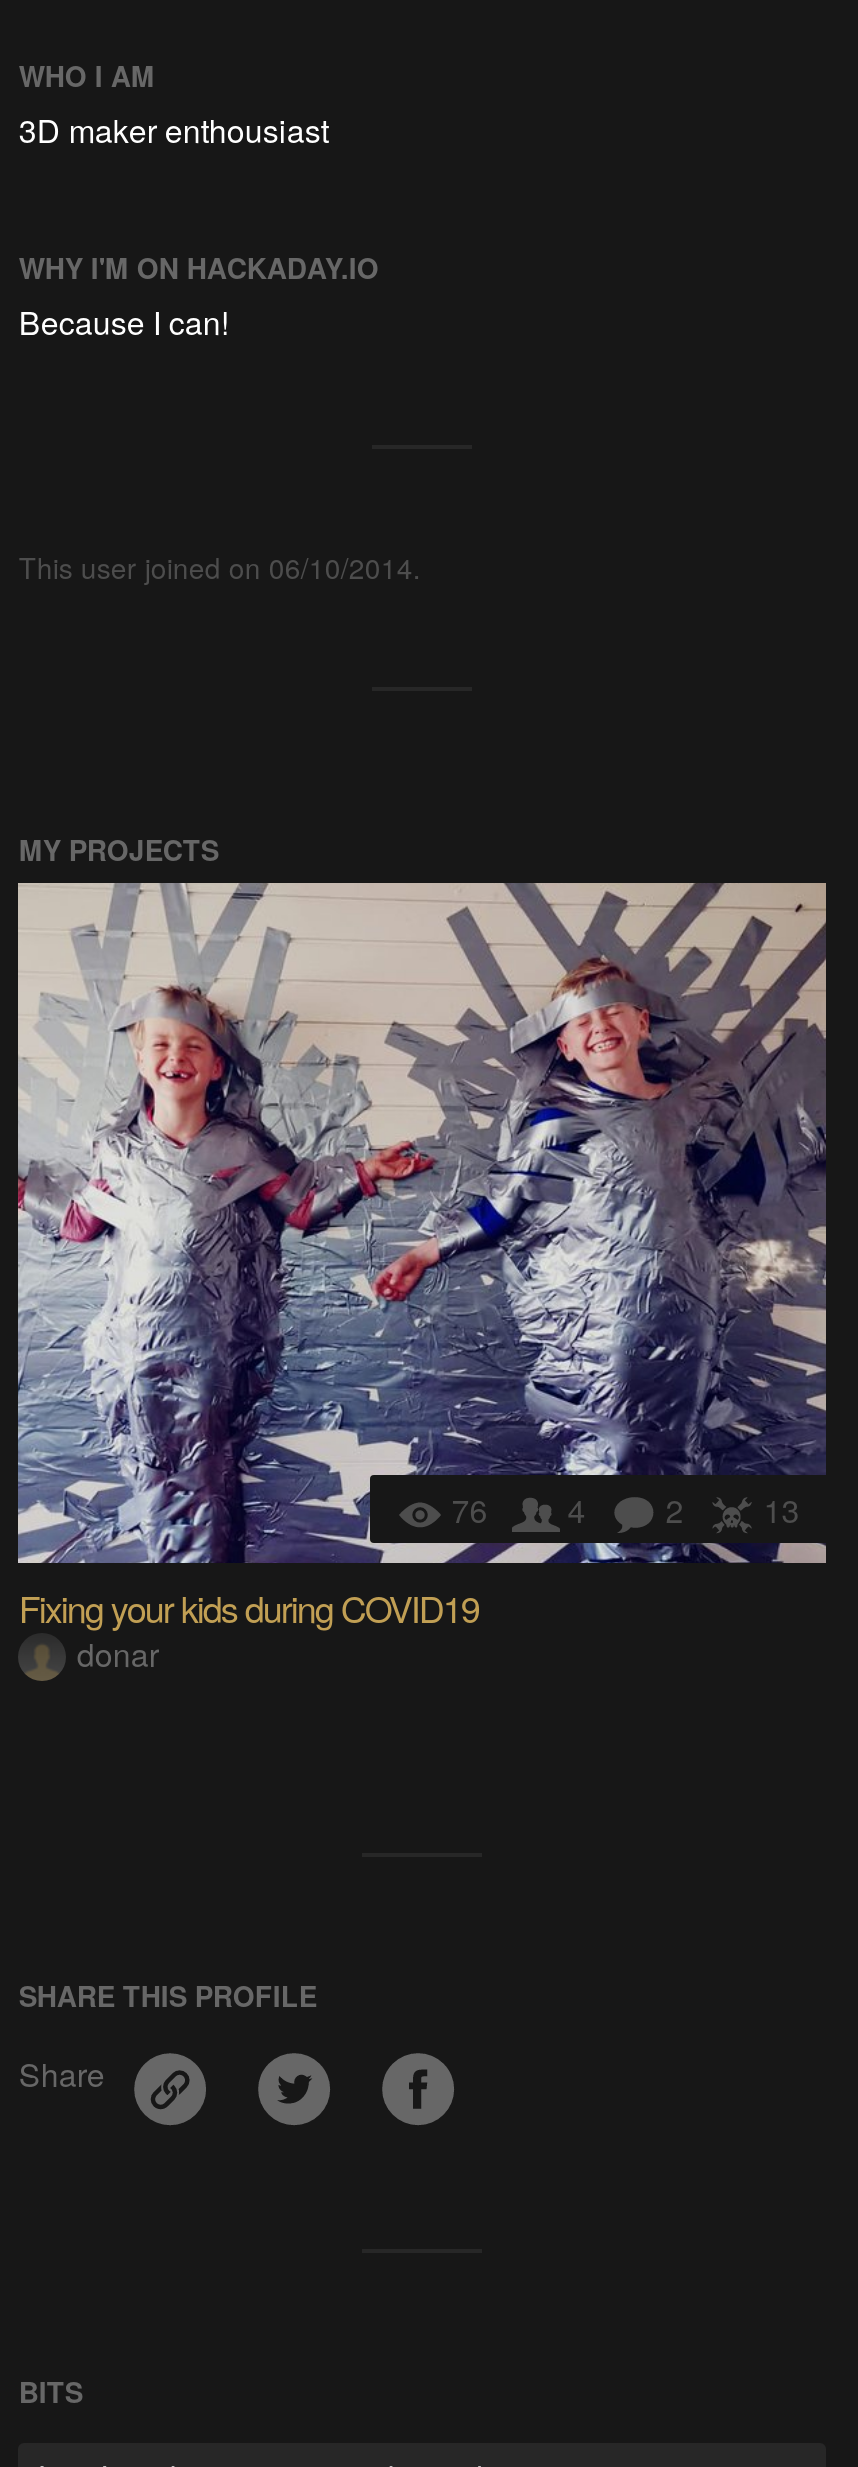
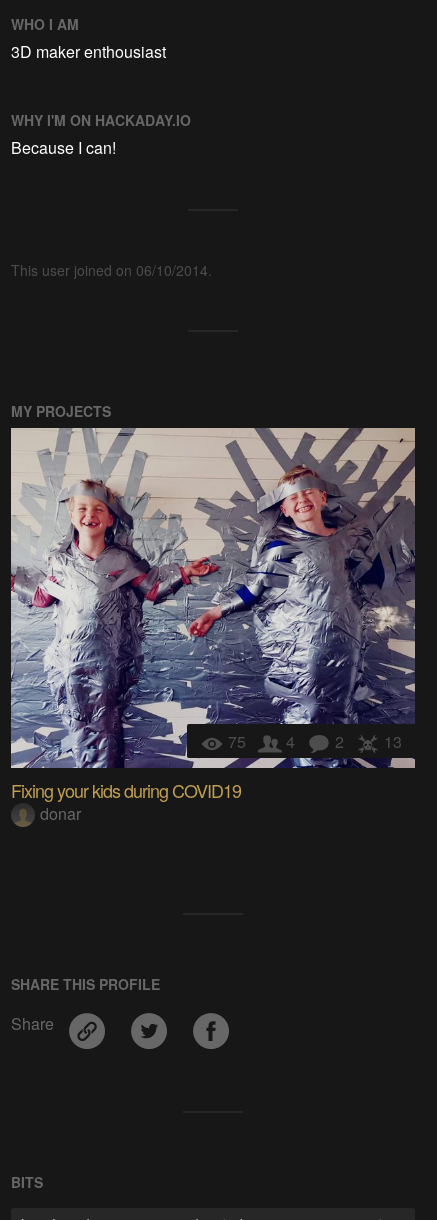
[444,1487,800,1533] 76 4 2 13 -> [224,730,402,753] 75 4 2 13

